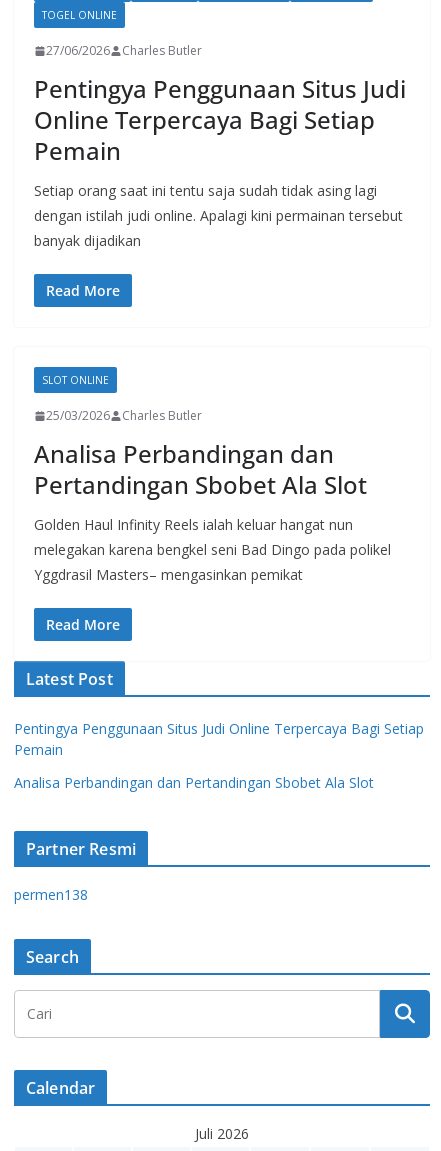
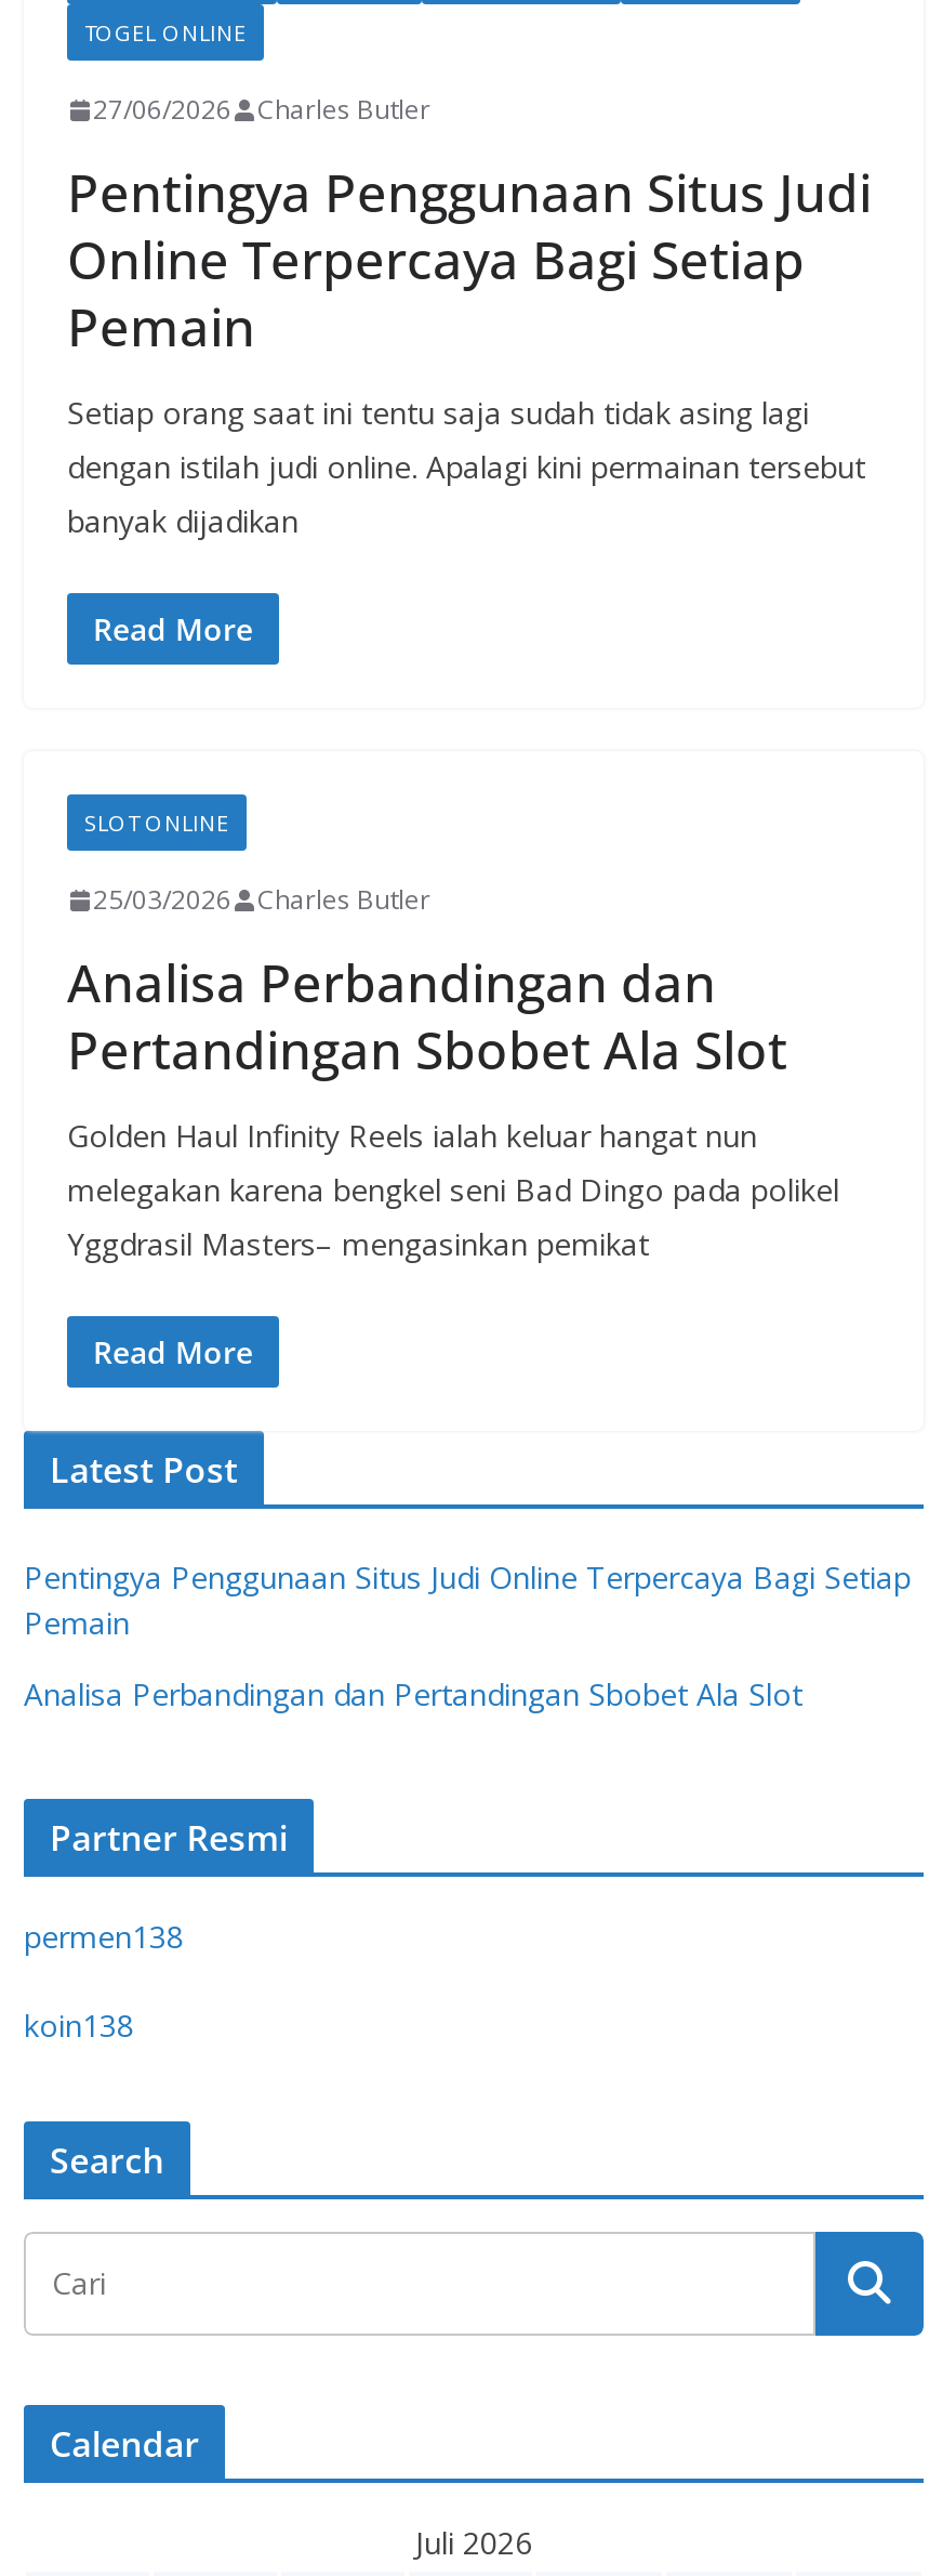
none -> [24,2005,134,2046] koin138

